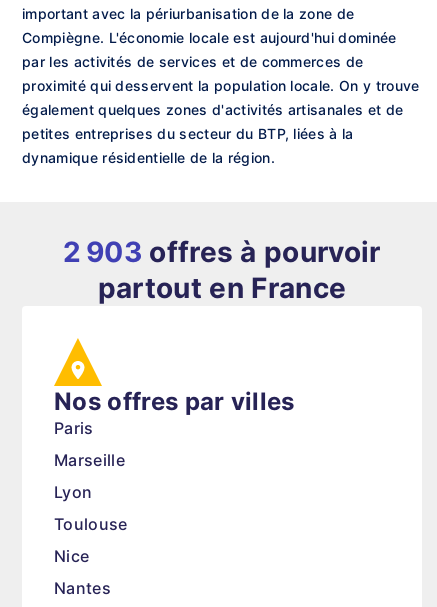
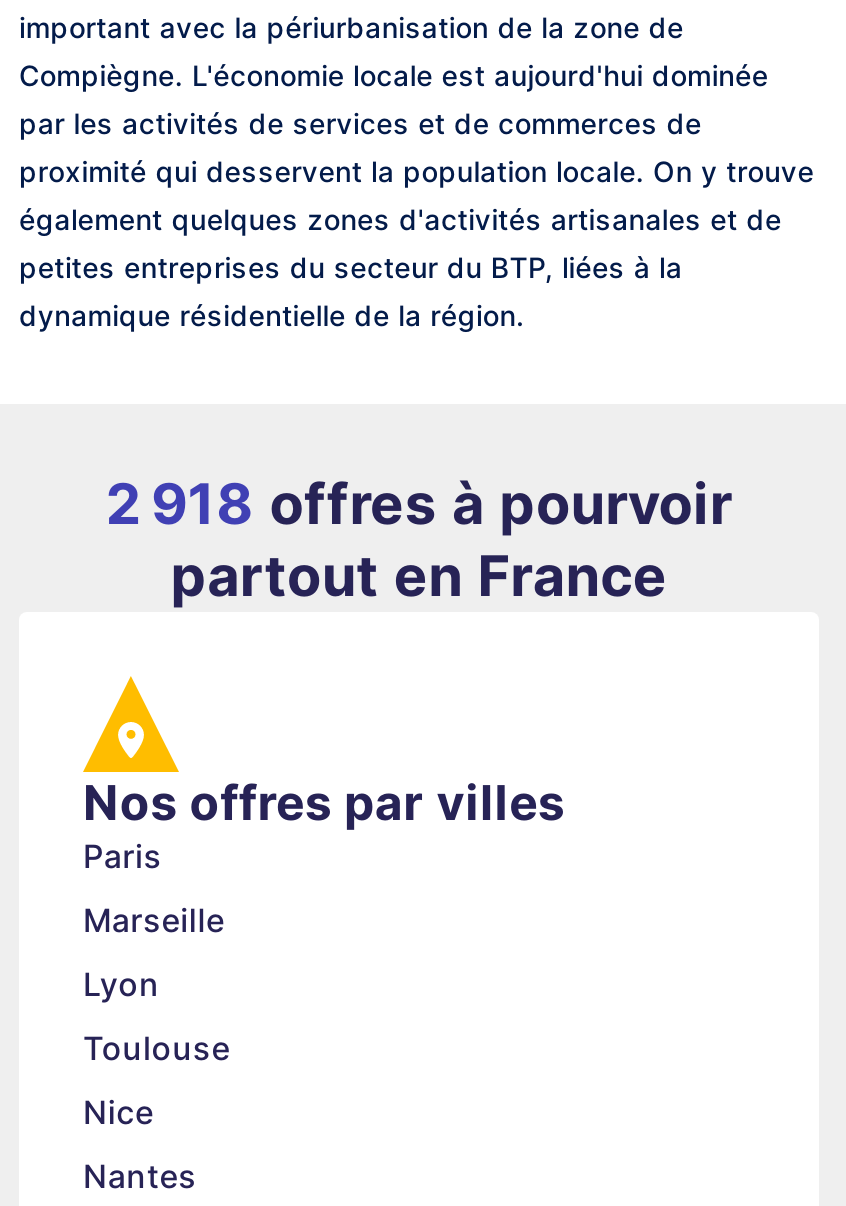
[63,235,381,269] 2 903 offres à pourvoir -> [106,470,732,538] 2 918 offres à pourvoir

